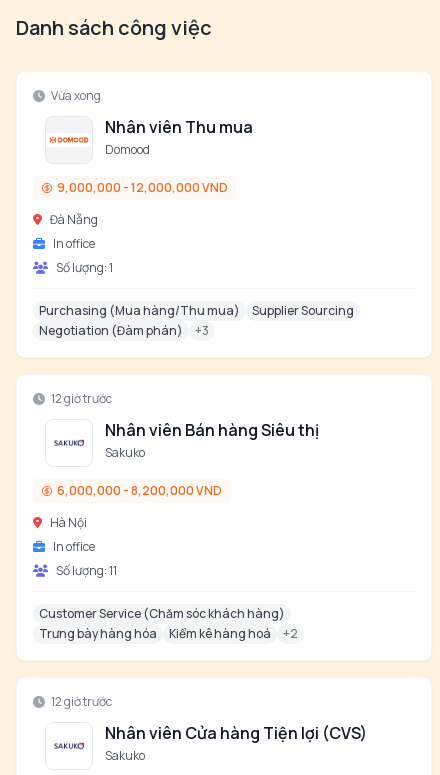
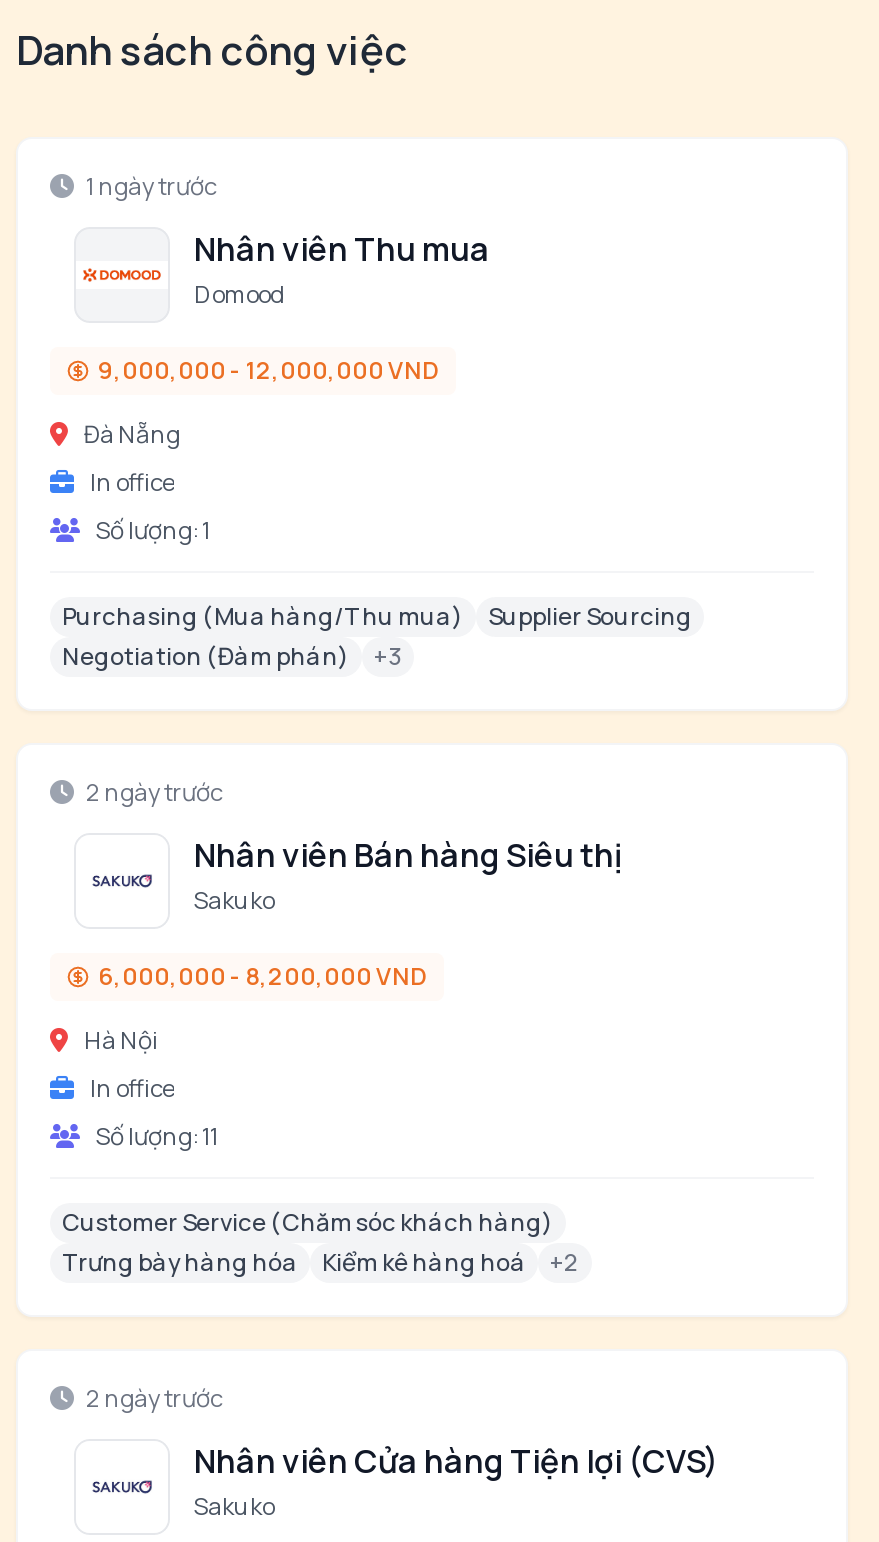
[51,87,101,104] Vừa xong -> [86,169,216,203] 1 ngày trước
[51,390,112,407] 12 giờ trước -> [86,775,222,809] 2 ngày trước
[51,693,112,710] 12 giờ trước -> [86,1381,222,1415] 2 ngày trước

